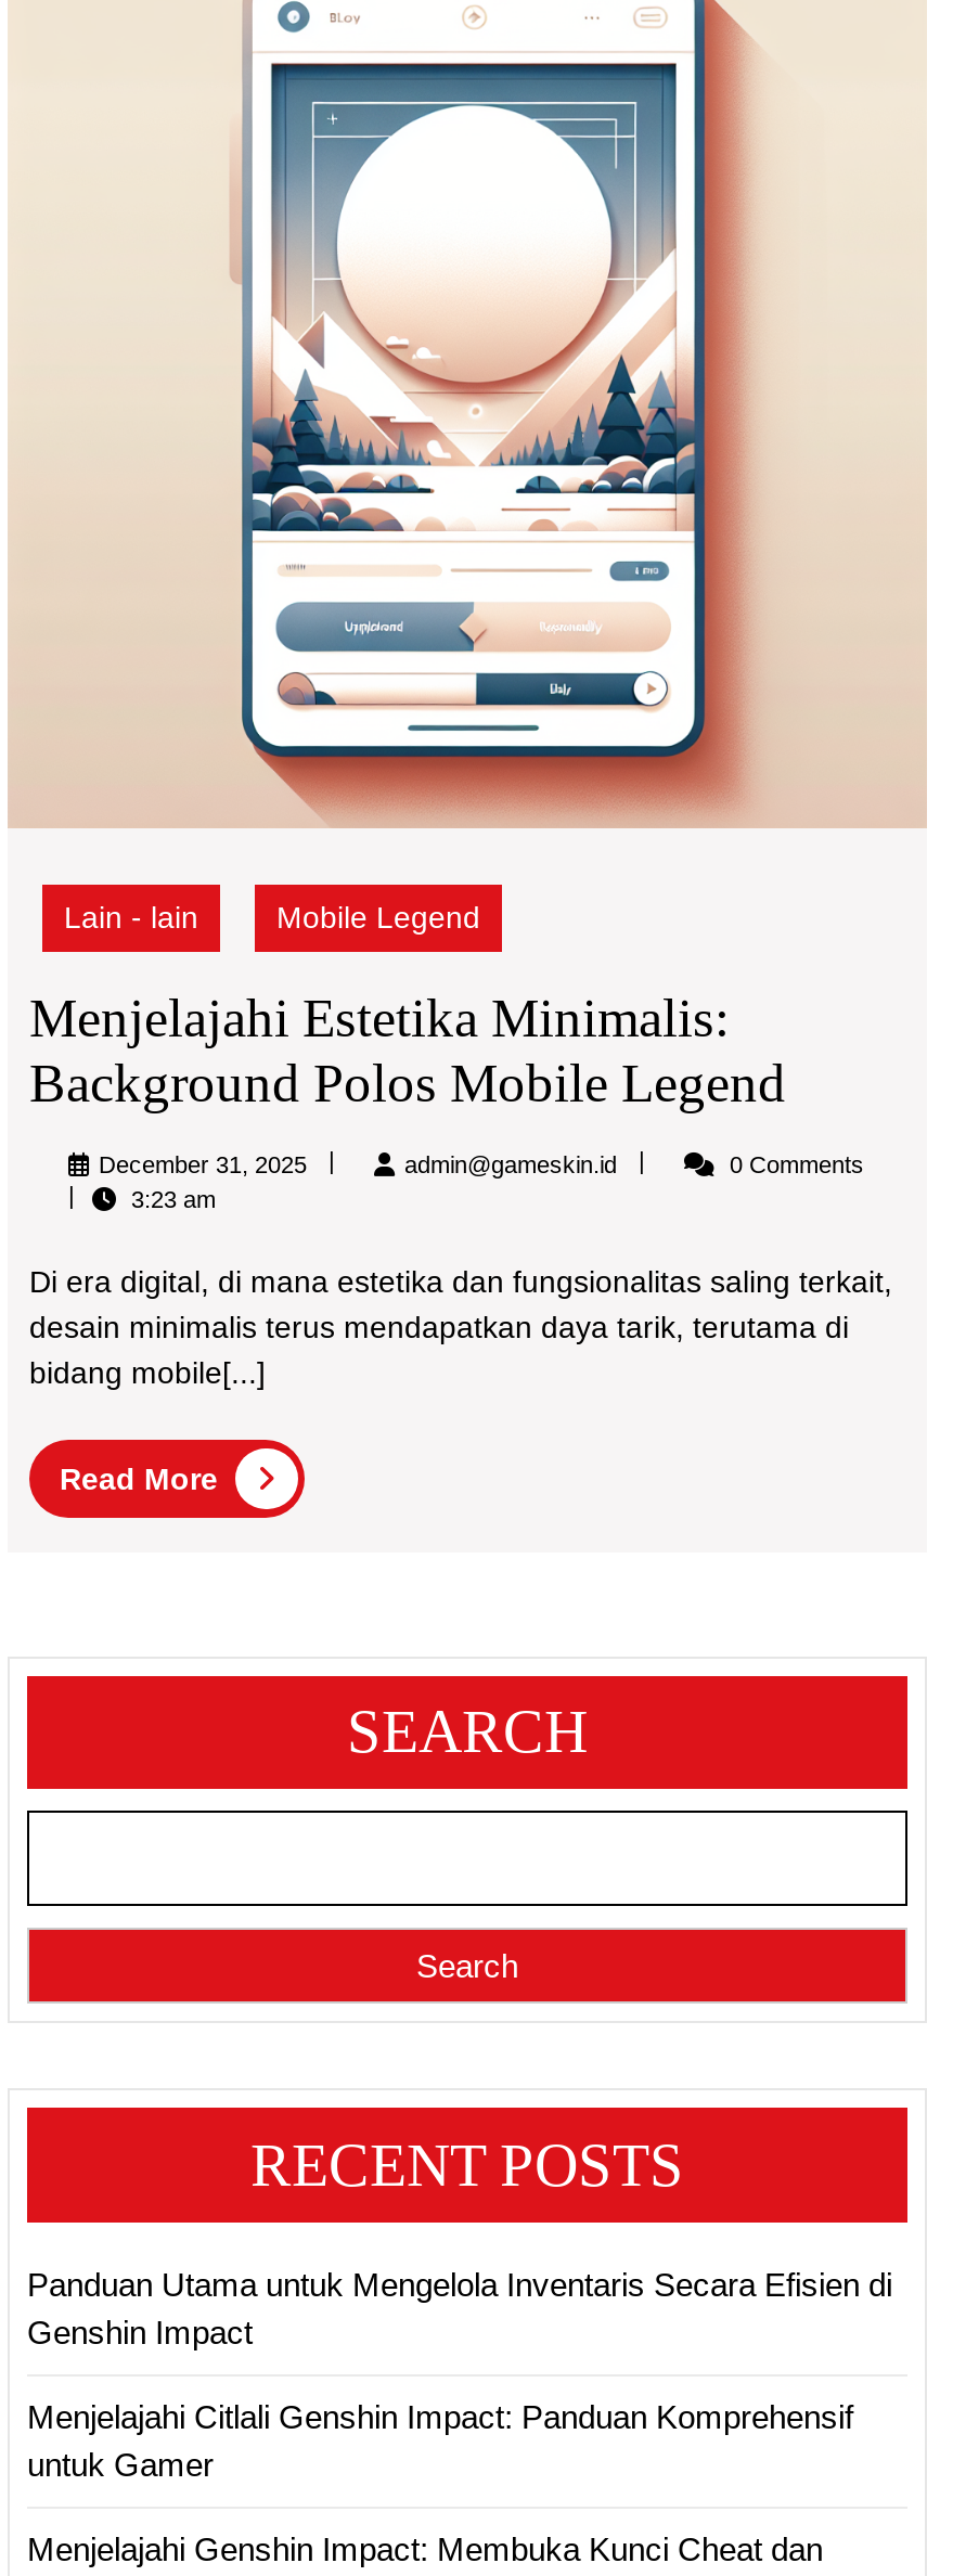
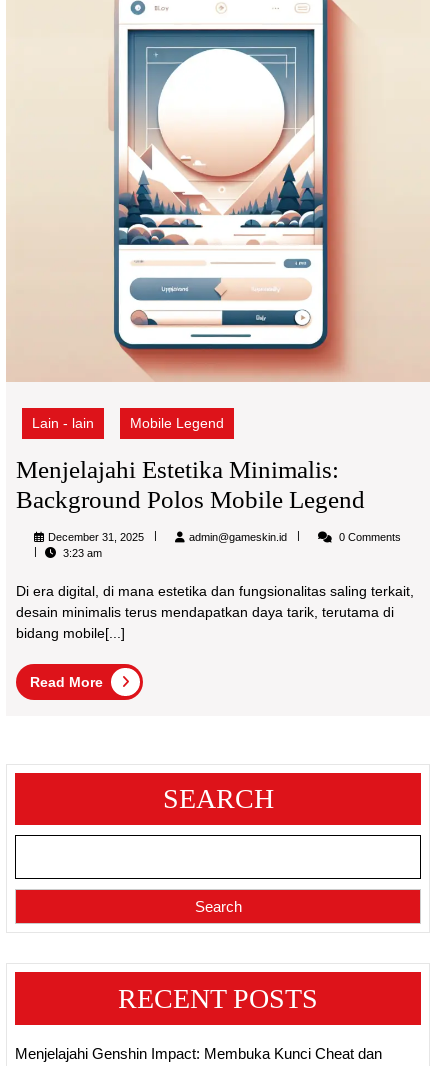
[27,2266,892,2483] Panduan Utama untuk Mengelola Inventaris Secara Efisien di | Genshin Impact | Menjelajahi Citlali Genshin Impact: Panduan Komprehensif | untuk Gamer -> none

